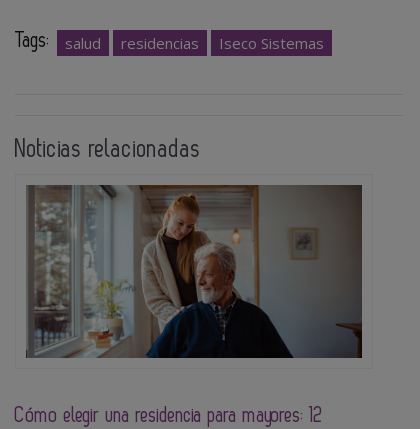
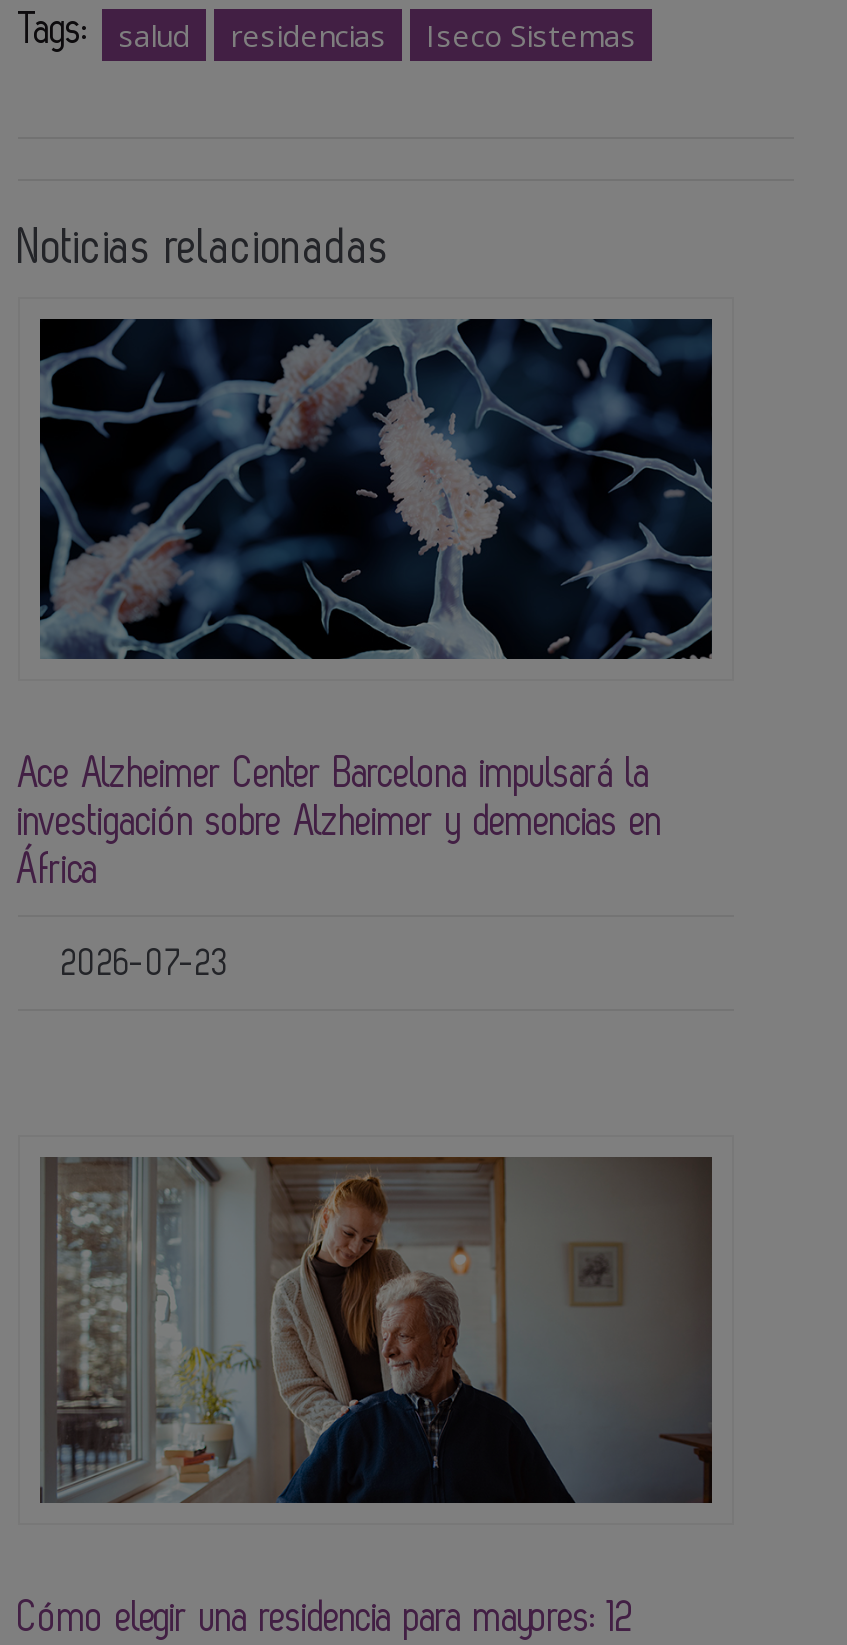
none -> [18,754,662,980] Ace Alzheimer Center Barcelona impulsará la | investigación sobre Alzheimer y demencias en | África | 2026-07-23
none -> [38,317,714,661] [image]

